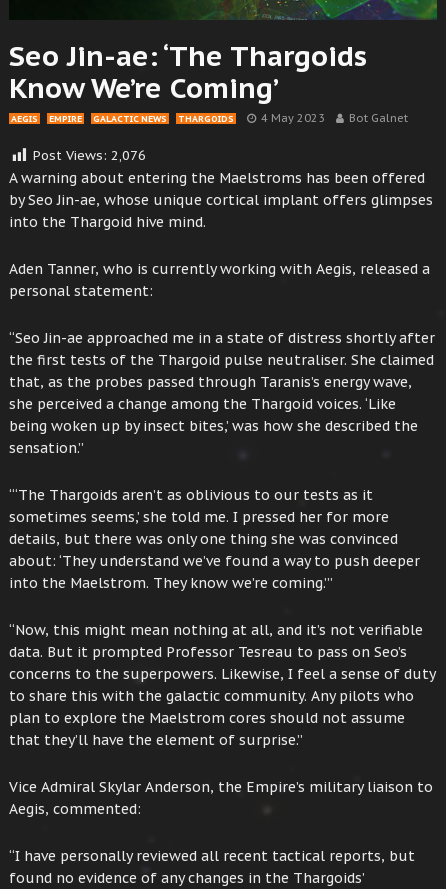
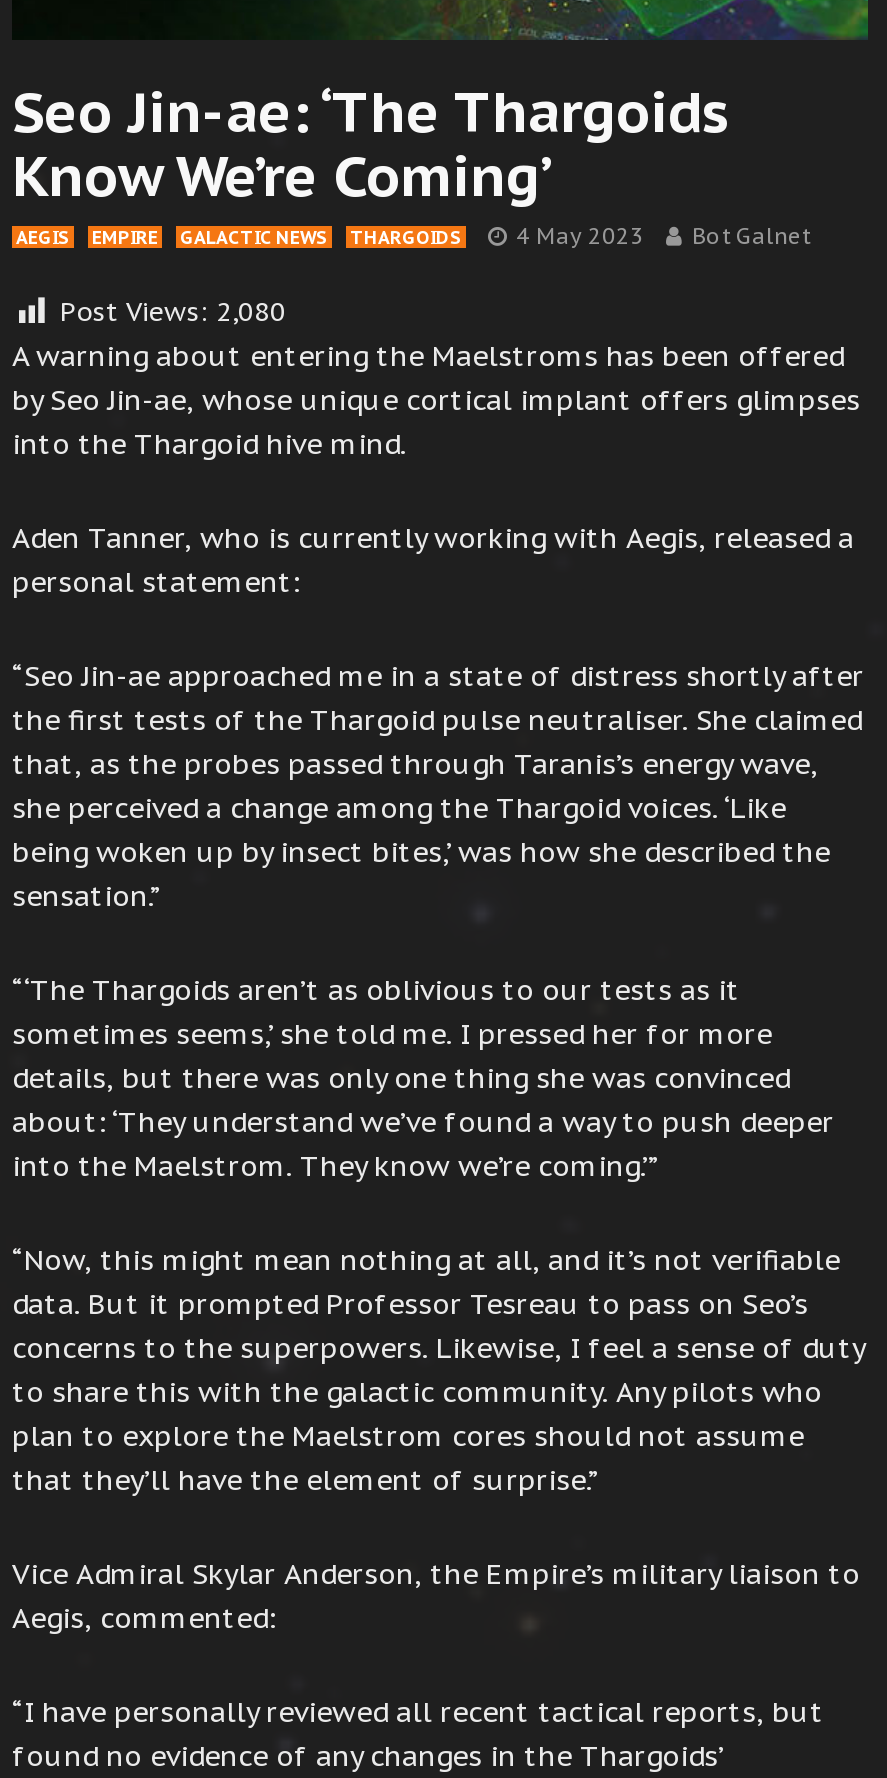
[33,147,146,164] Post Views: 2,076 -> [60,294,286,328] Post Views: 2,080

